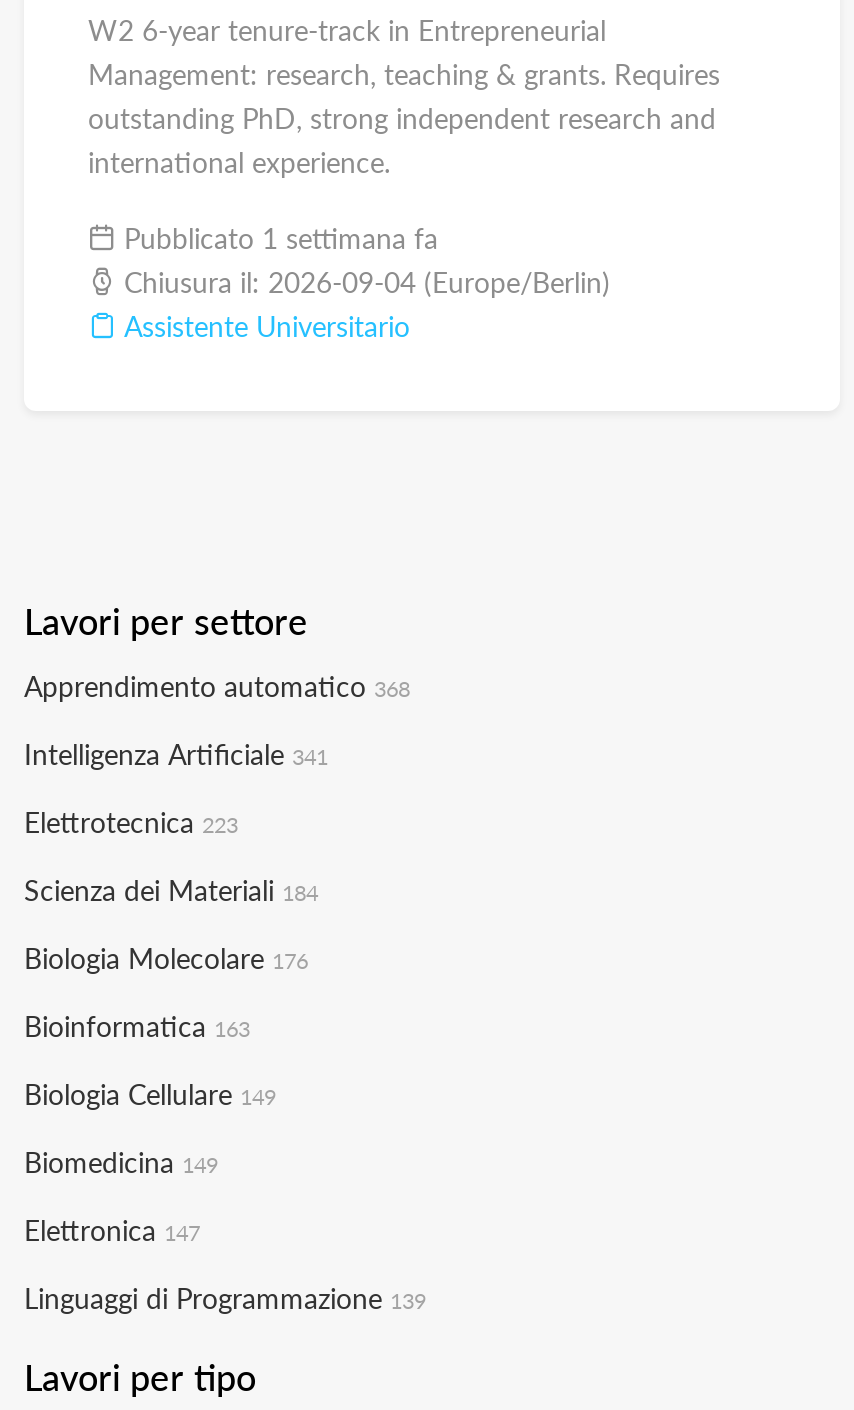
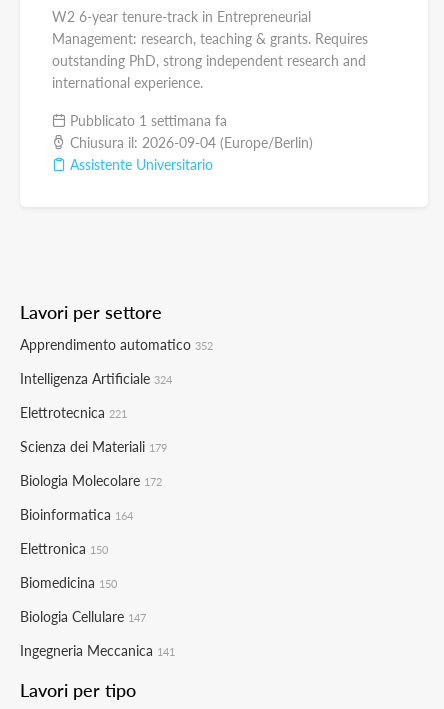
[24,665,410,705] Apprendimento automatico 368 -> [20,334,213,354] Apprendimento automatico 352
[24,733,328,773] Intelligenza Artificiale 341 -> [20,368,172,388] Intelligenza Artificiale 324
[24,801,238,841] Elettrotecnica 223 -> [20,402,127,422] Elettrotecnica 221
[24,869,318,909] Scienza dei Materiali 184 -> [20,436,167,456] Scienza dei Materiali 179
[24,937,308,977] Biologia Molecolare 176 -> [20,470,162,490] Biologia Molecolare 172
[24,1005,250,1045] Bioinformatica 163 -> [20,504,133,524] Bioinformatica 164
[24,1073,276,1113] Biologia Cellulare 149 -> [20,538,108,558] Elettronica 150
[24,1141,218,1181] Biomedicina 149 -> [20,572,117,592] Biomedicina 150
[24,1209,200,1249] Elettronica 147 -> [20,606,146,626] Biologia Cellulare 147
[24,1277,426,1317] Linguaggi di Programmazione 139 -> [20,640,175,660] Ingegneria Meccanica 141

